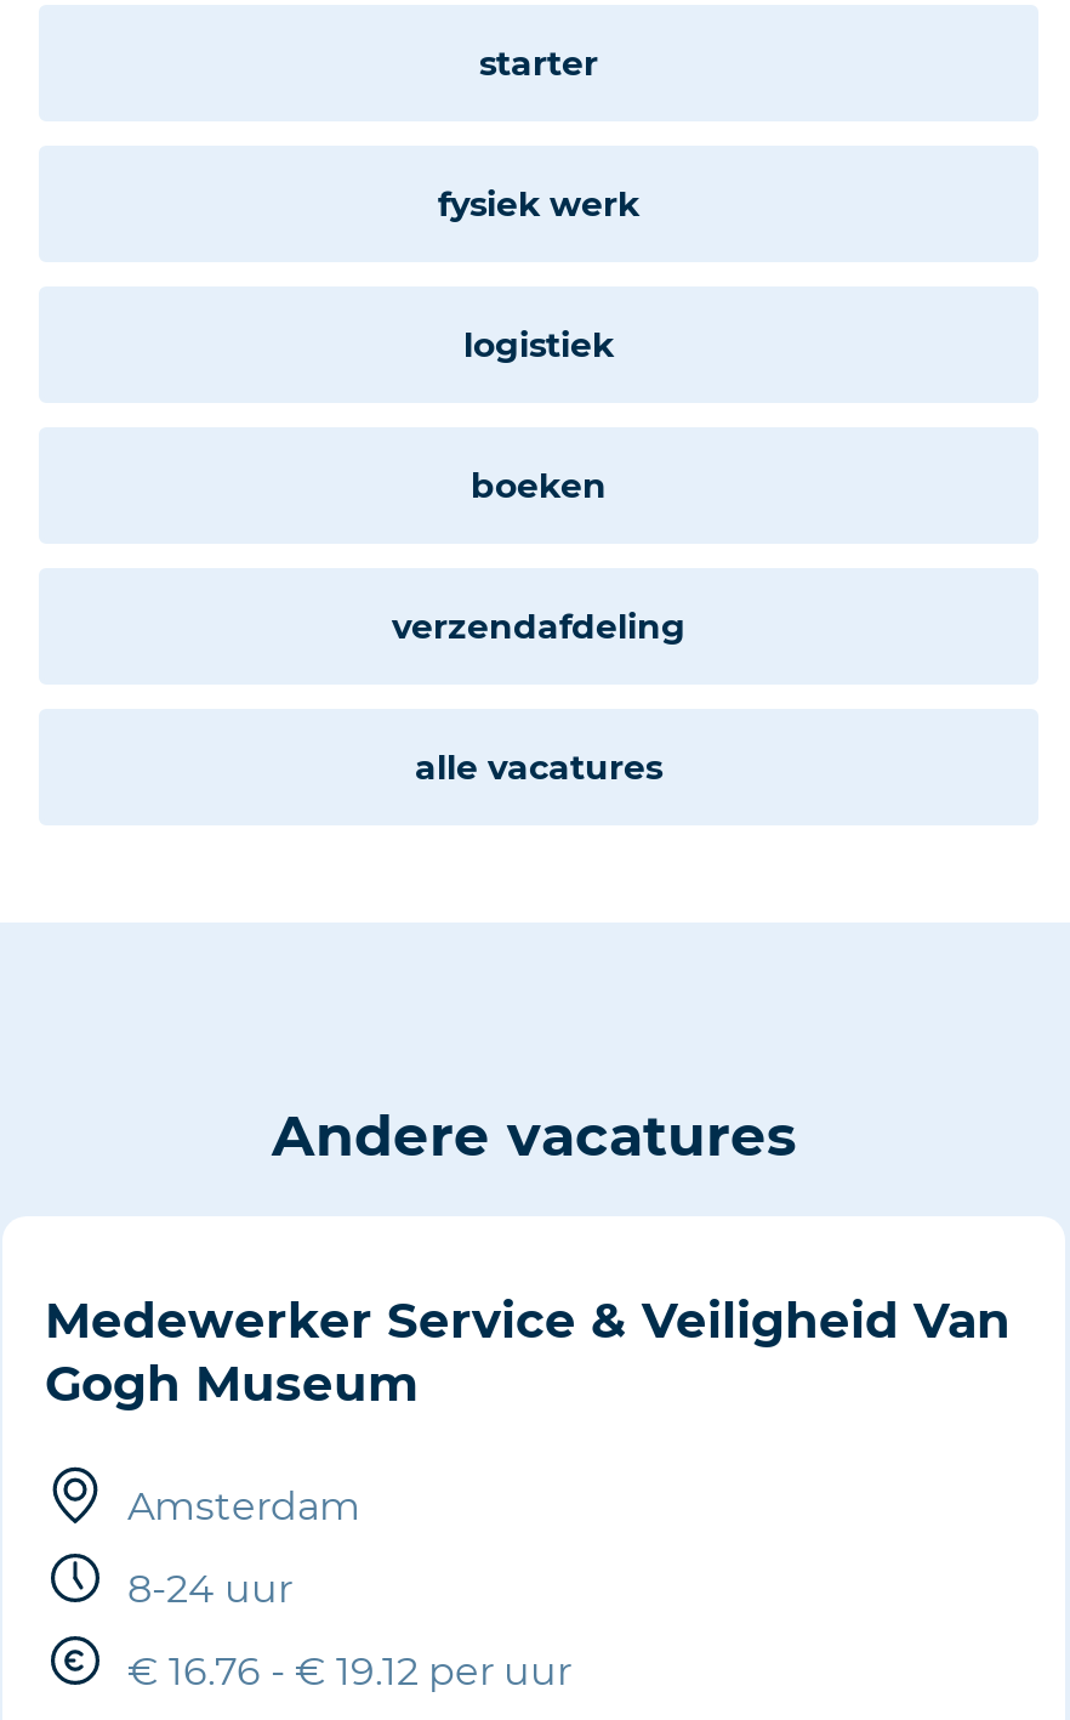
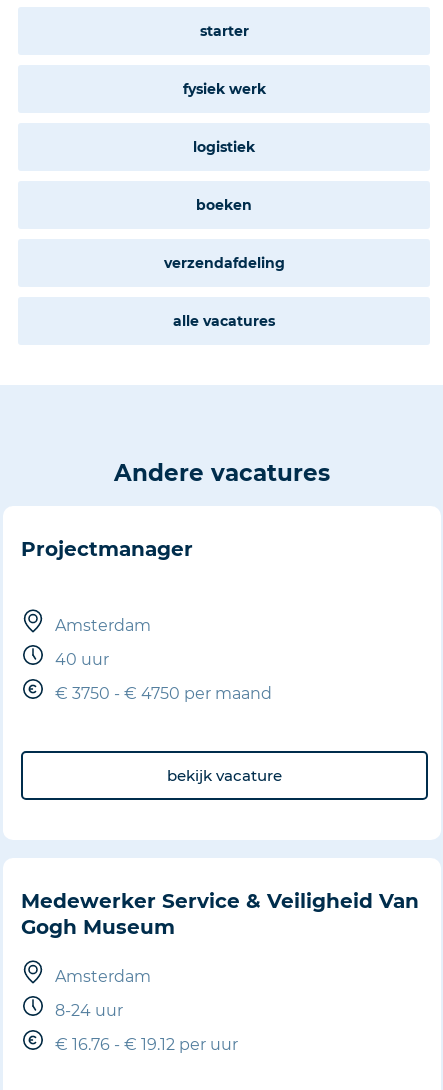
none -> [20,537,271,703] Projectmanager | Amsterdam | 40 uur | € 3750 - € 4750 per maand
none -> [166,766,281,785] bekijk vacature

